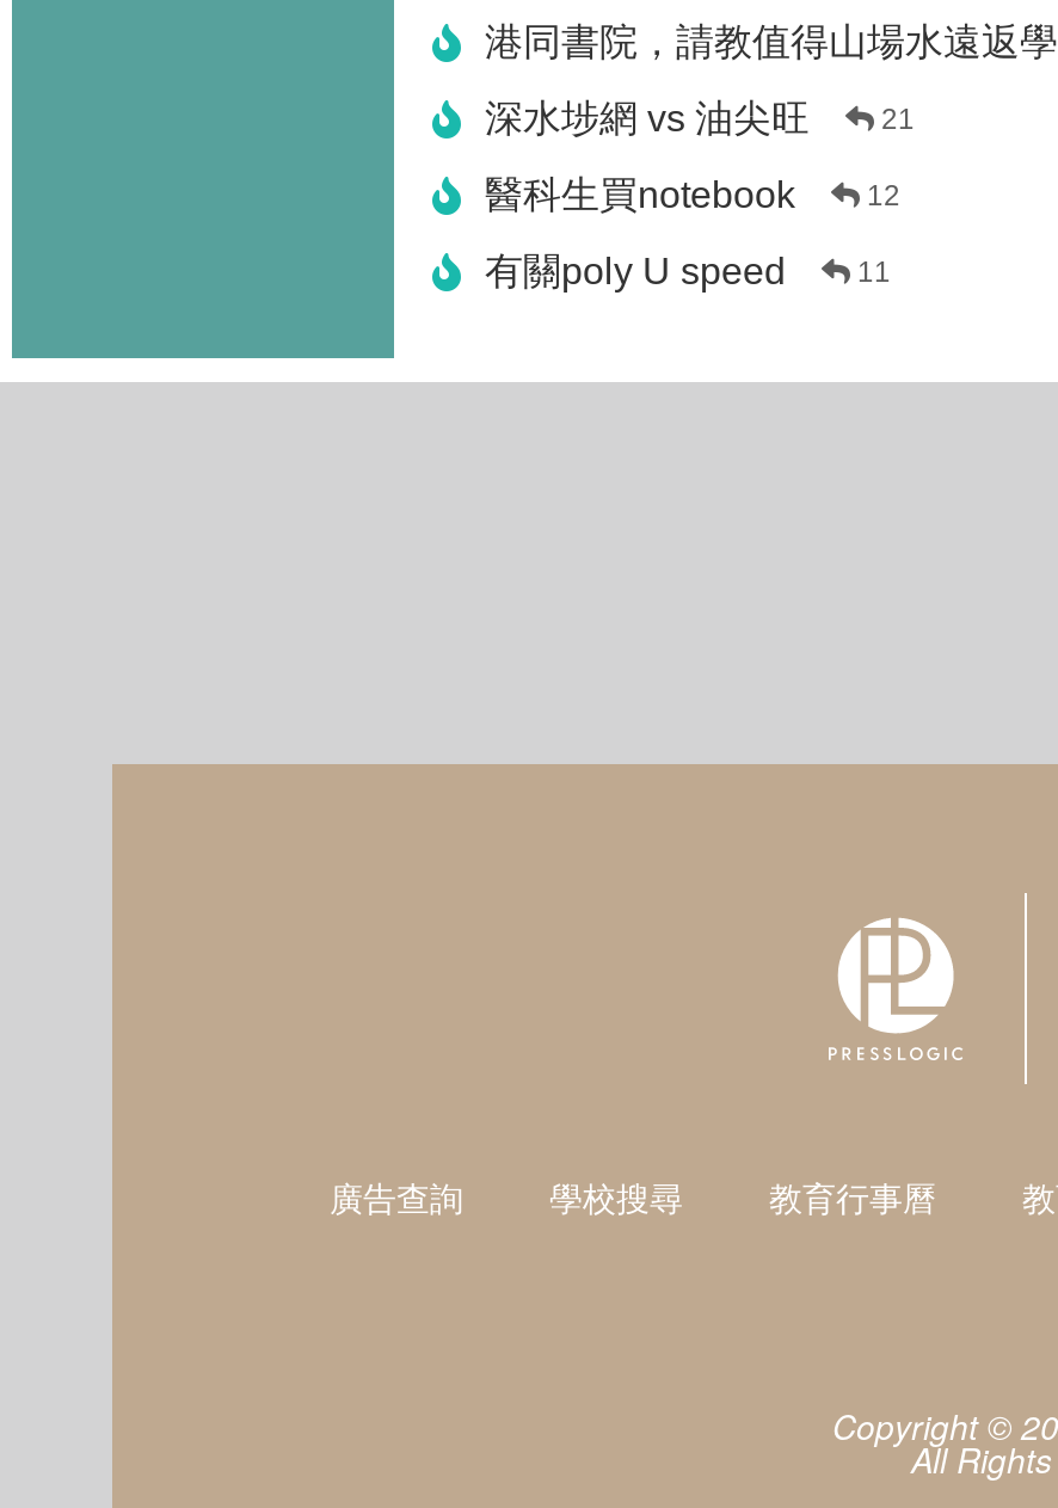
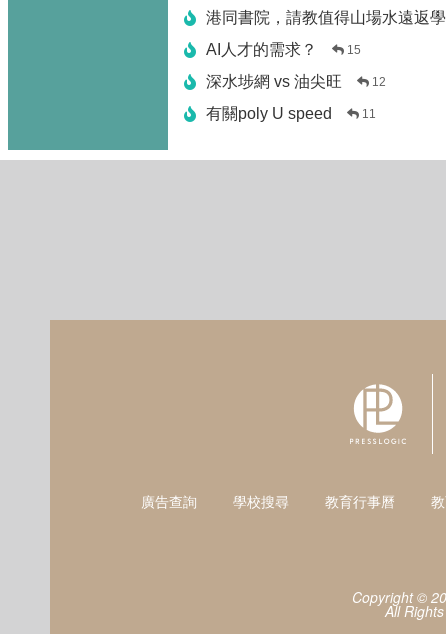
none -> [206,41,361,58] AI人才的需求？ | 15
[485,103,915,215] 21 | 醫科生買notebook -> none
moved [485,98,810,139] -> [206,73,342,90]: 深水埗網 vs 油尖旺

